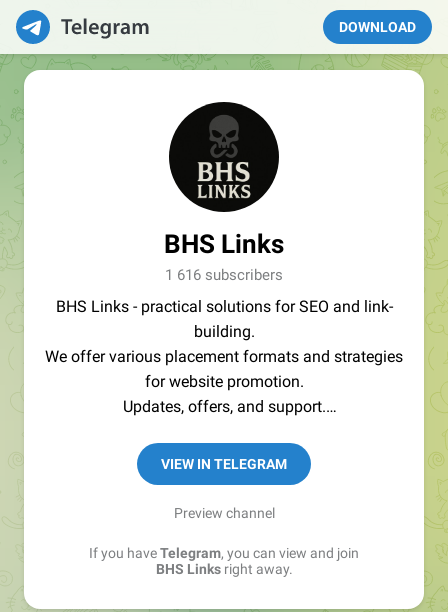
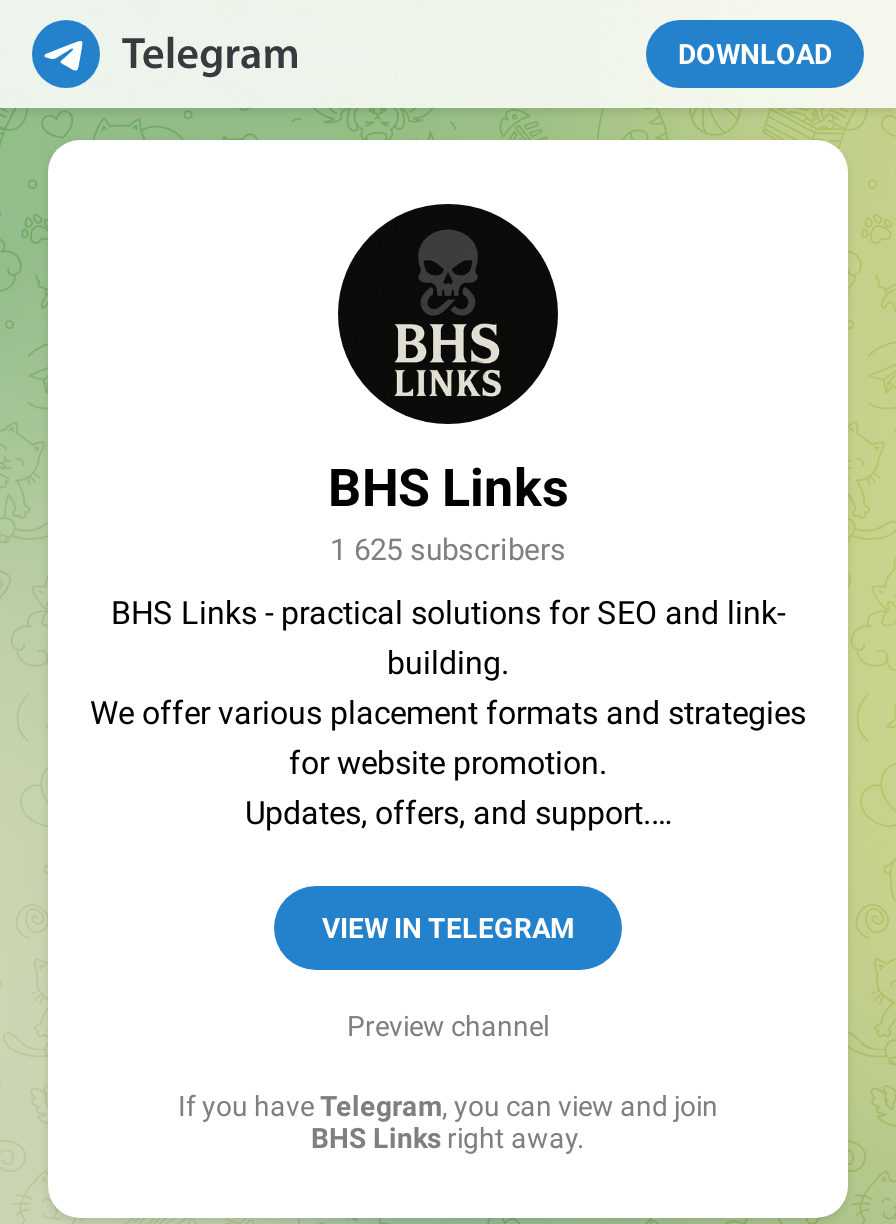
[165,266,283,284] 1 616 subscribers -> [330,532,566,568] 1 625 subscribers

